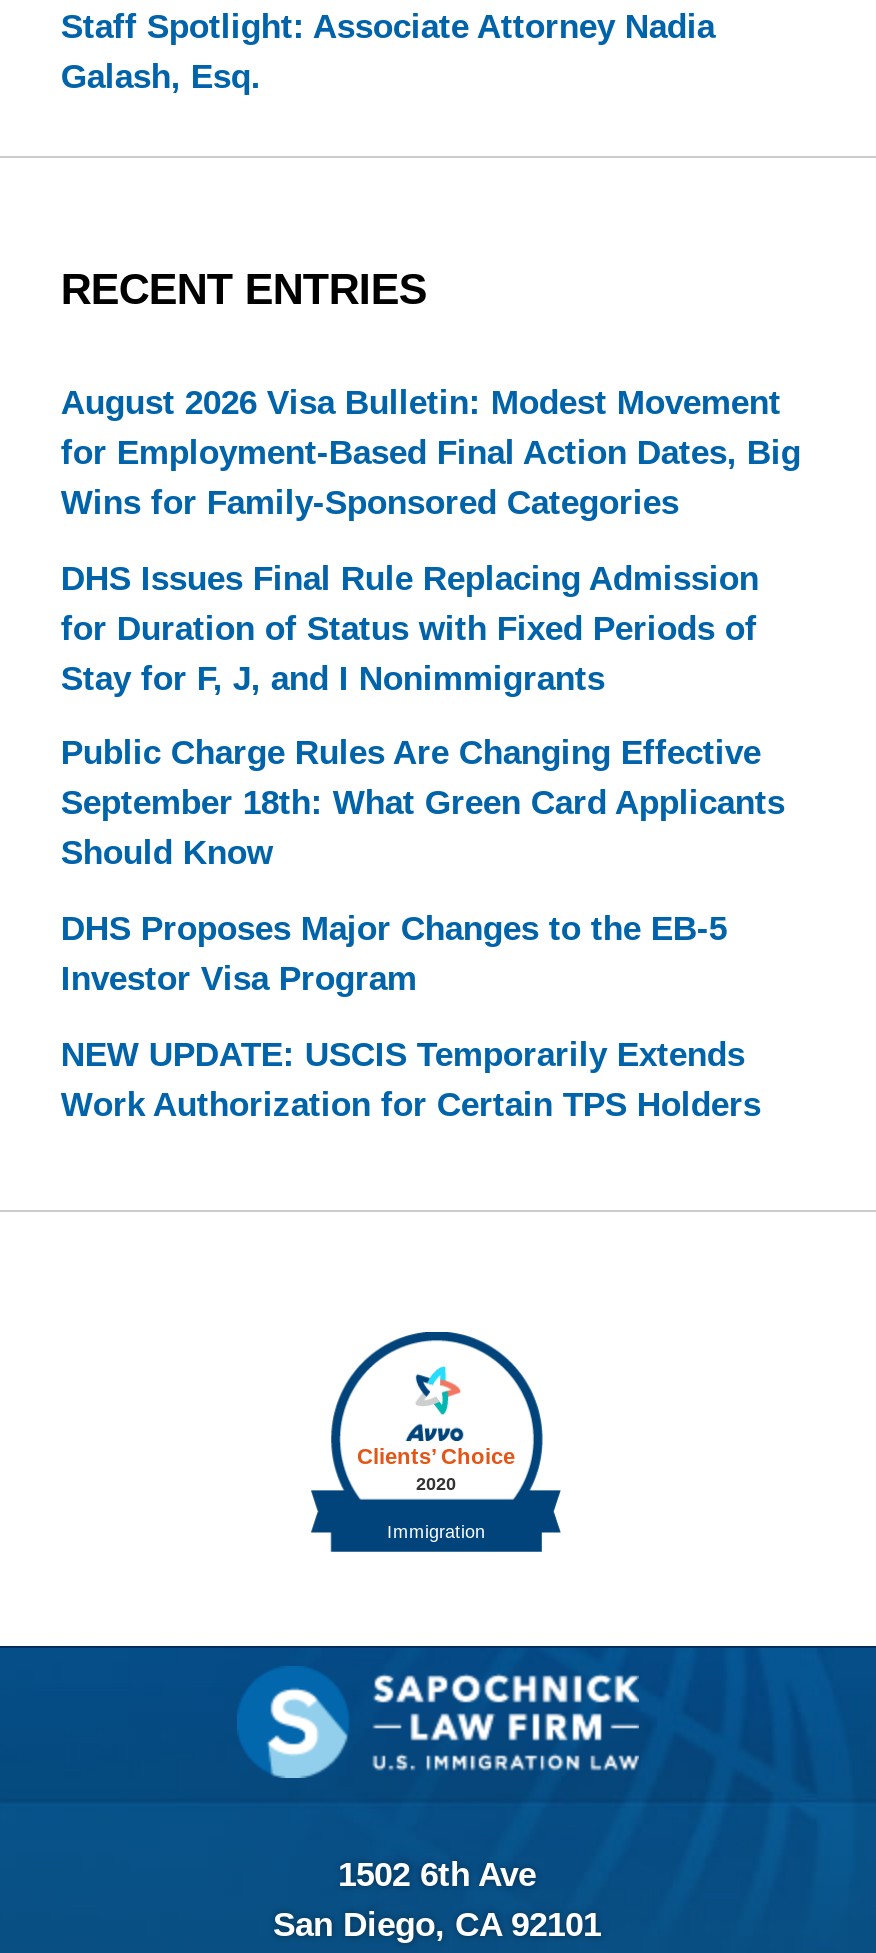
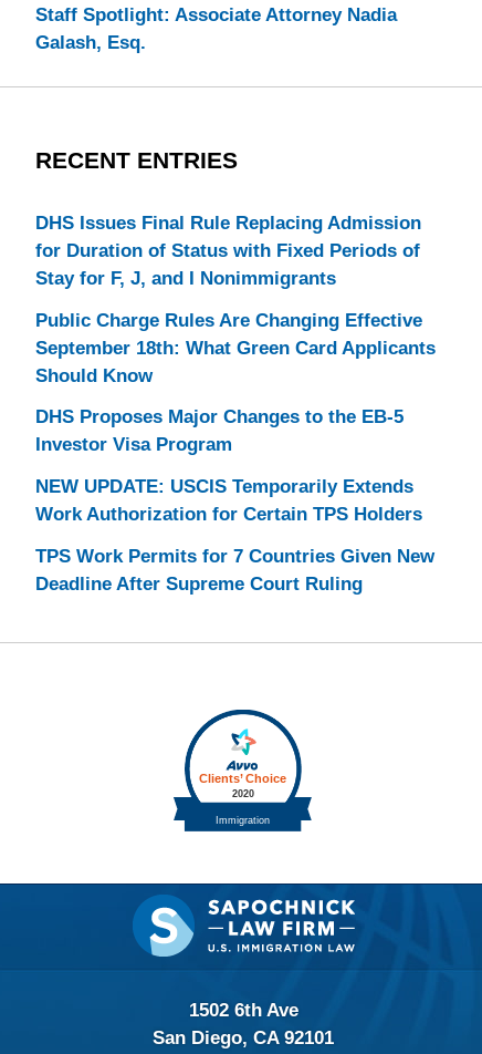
[61,384,801,522] August 2026 Visa Bulletin: Modest Movement | for Employment-Based Final Action Dates, Big | Wins for Family-Sponsored Categories -> none
moved [61,559,785,1124] -> [35,213,435,525]: DHS Issues Final Rule Replacing Admission | for Duration of Status with Fixed Periods of | Stay for F, J, and I Nonimmigrants | ... | NEW UPDATE: USCIS Temporarily Extends | Work Authorization for Certain TPS Holders
none -> [35,546,434,595] TPS Work Permits for 7 Countries Given New | Deadline After Supreme Court Ruling

